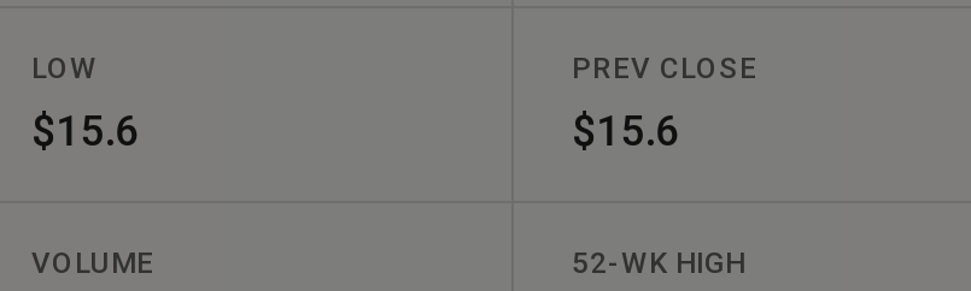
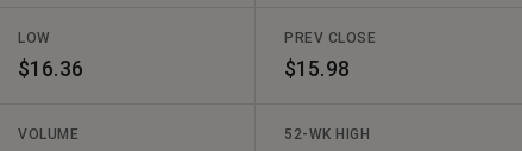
[31,107,139,155] $15.6 -> [18,57,83,81] $16.36
[572,107,680,155] $15.6 -> [284,57,350,81] $15.98

